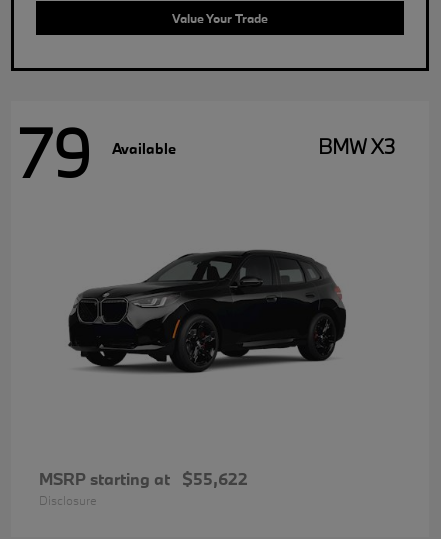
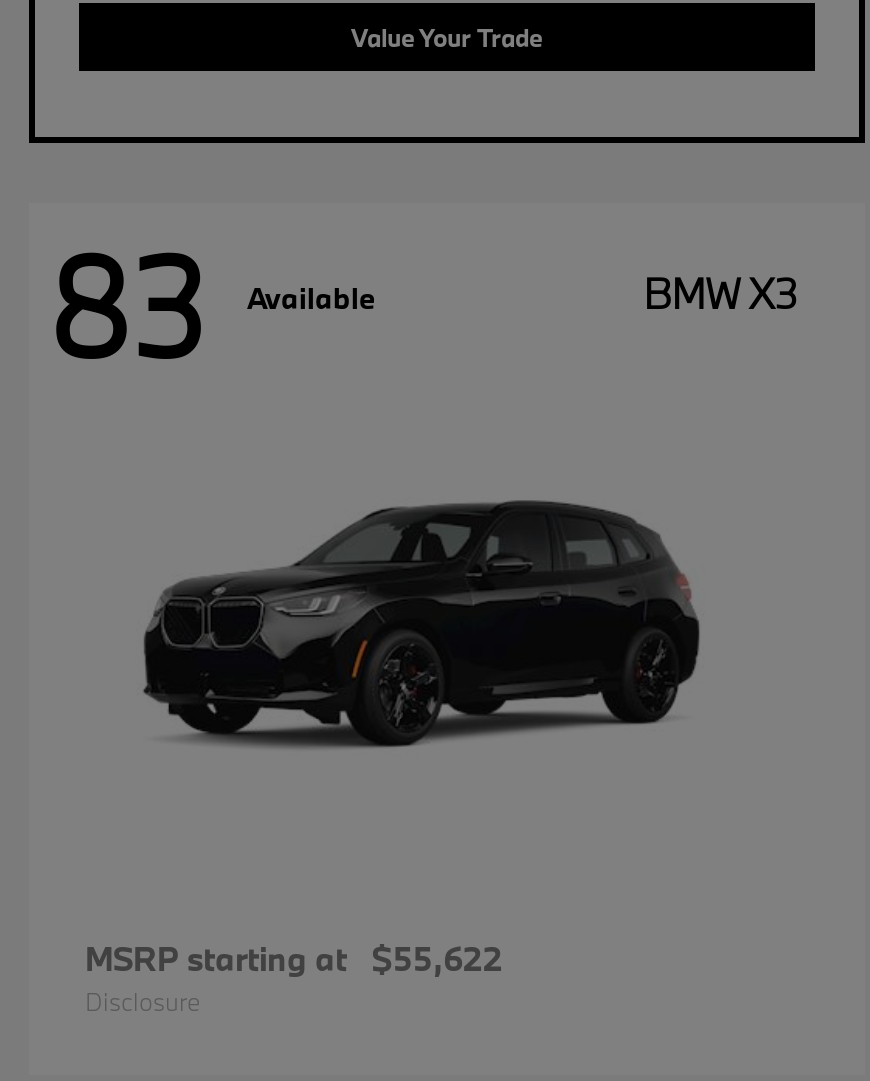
[19,109,176,196] 79 Available -> [45,220,375,394] 83 Available

